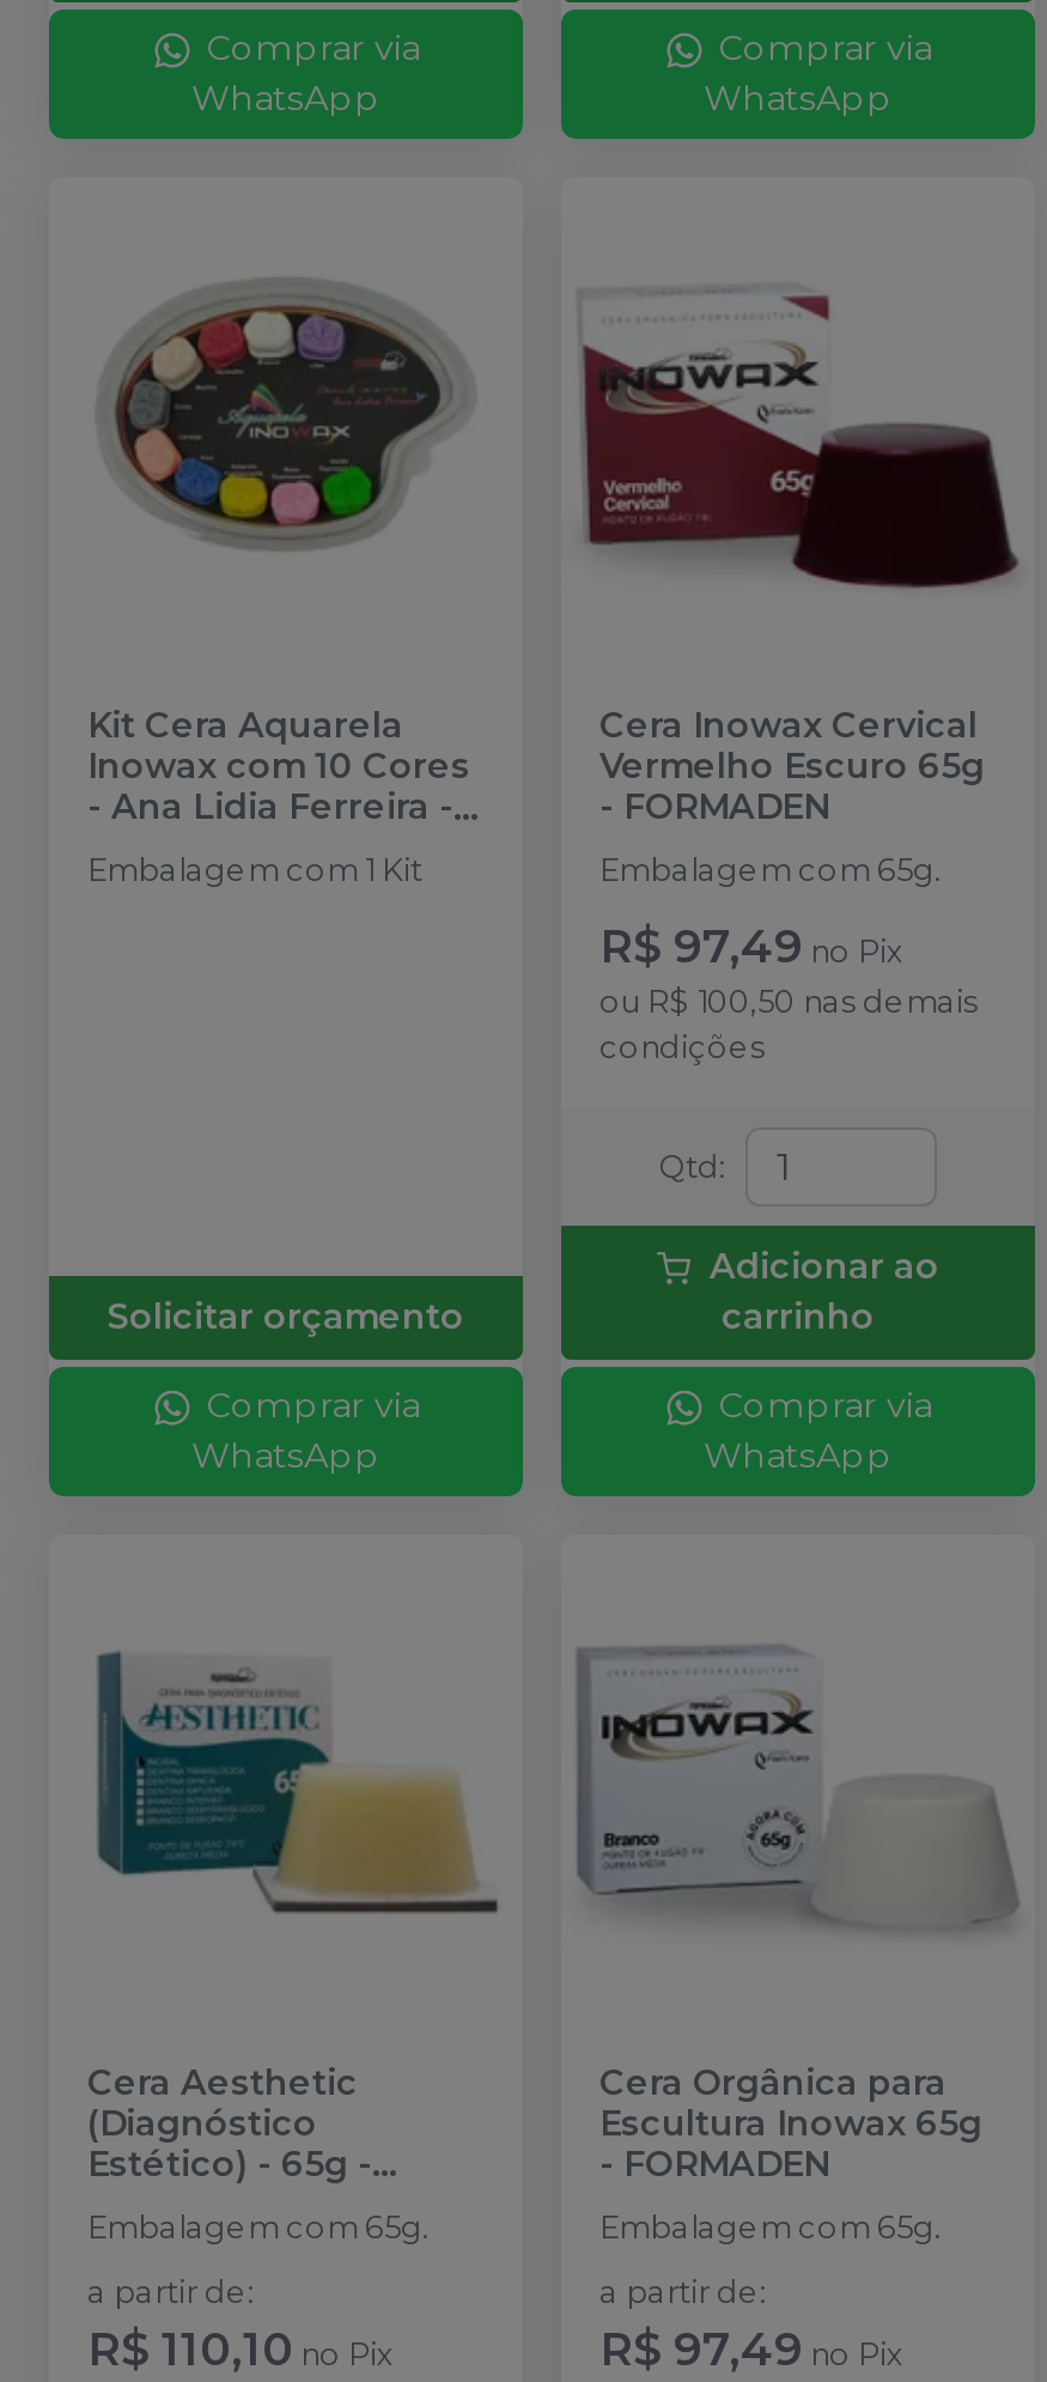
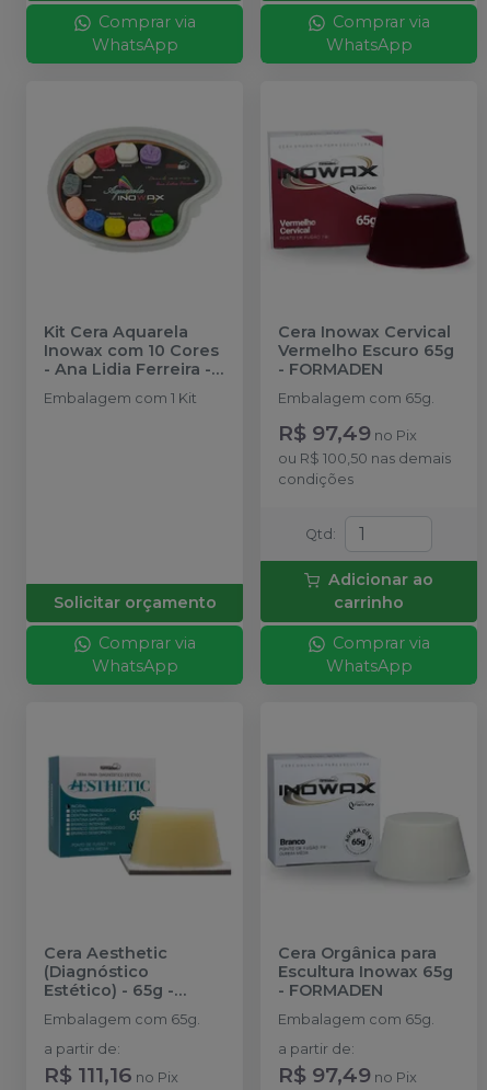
[87,2319,394,2377] R$ 110,10 no Pix -> [44,1061,178,1088] R$ 111,16 no Pix

